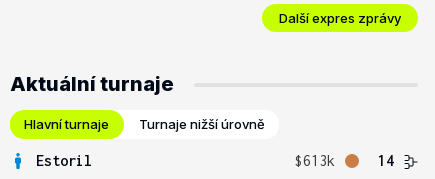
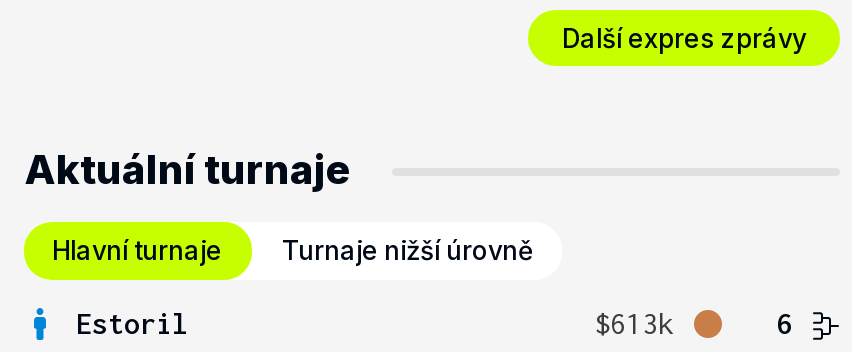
[378,152,394,169] 14 -> [776,306,792,340] 6

